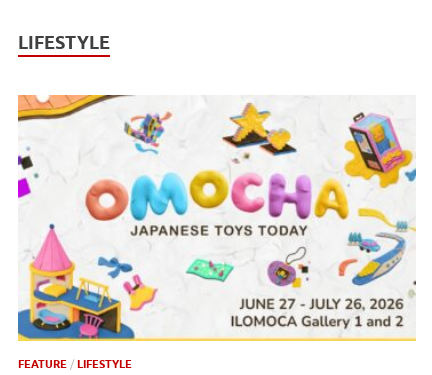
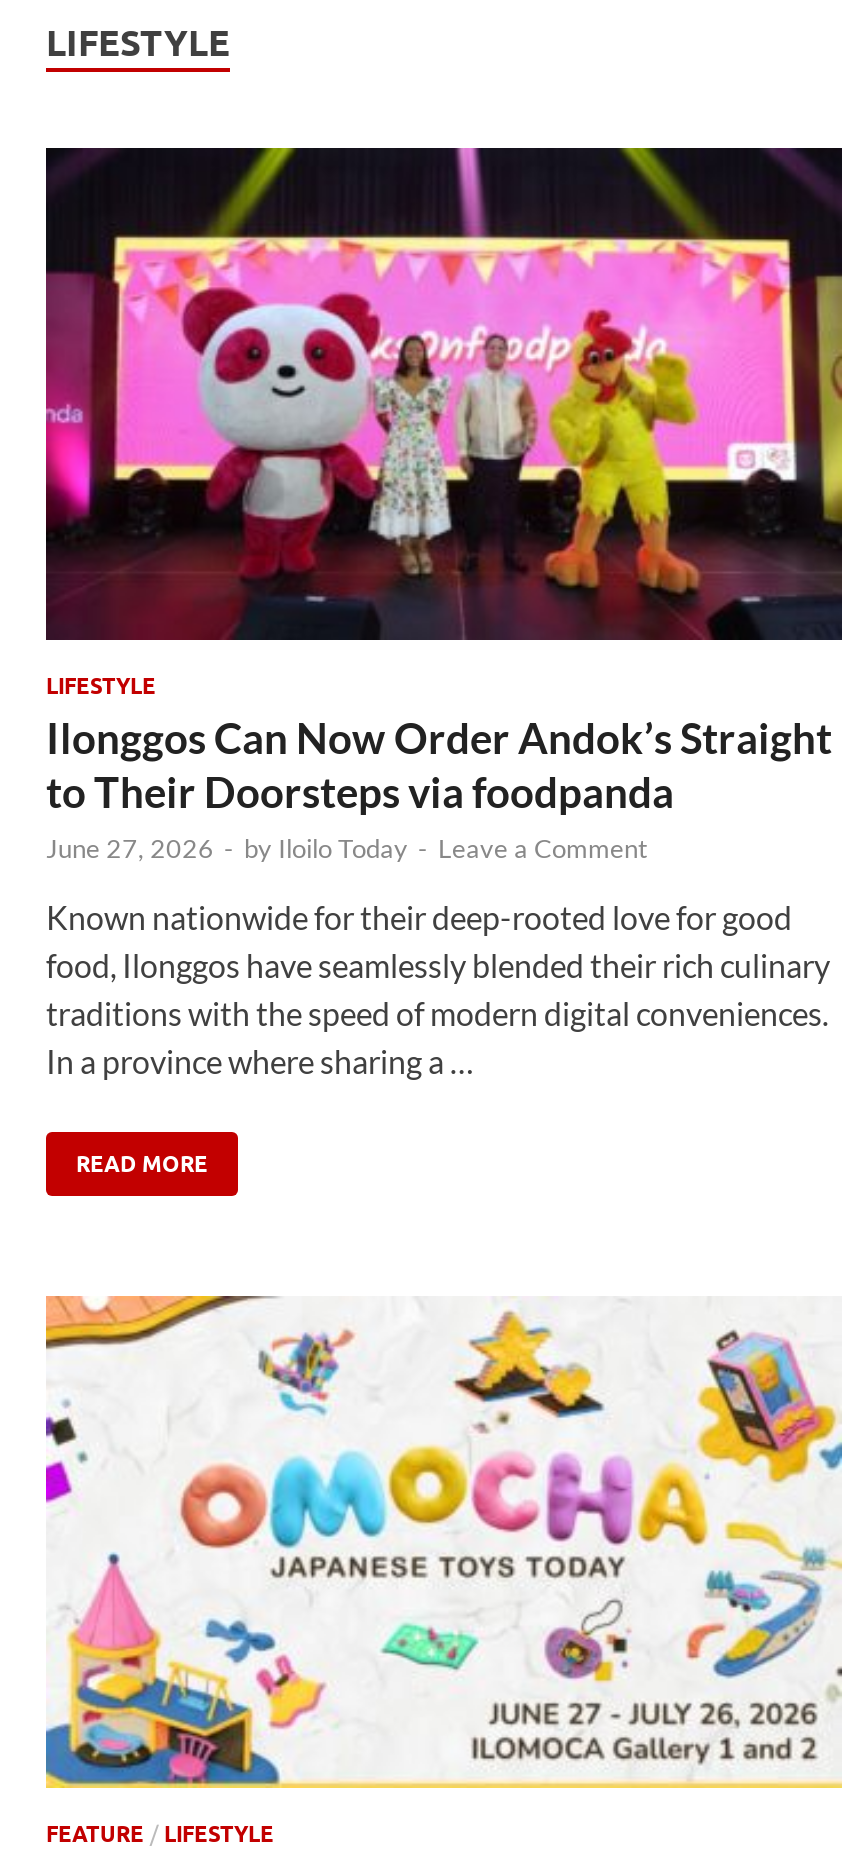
none -> [44,146,844,1178] [image] | LIFESTYLE | Ilonggos Can Now Order Andok’s Straight | to Their Doorsteps via foodpanda | June 27, 2026 - by Iloilo Today - Leave a Comment | Known nationwide for their deep-rooted love for good | food, Ilonggos have seamlessly blended their rich culinary | traditions with the speed of modern digital conveniences. | In a province where sharing a … | READ MORE

